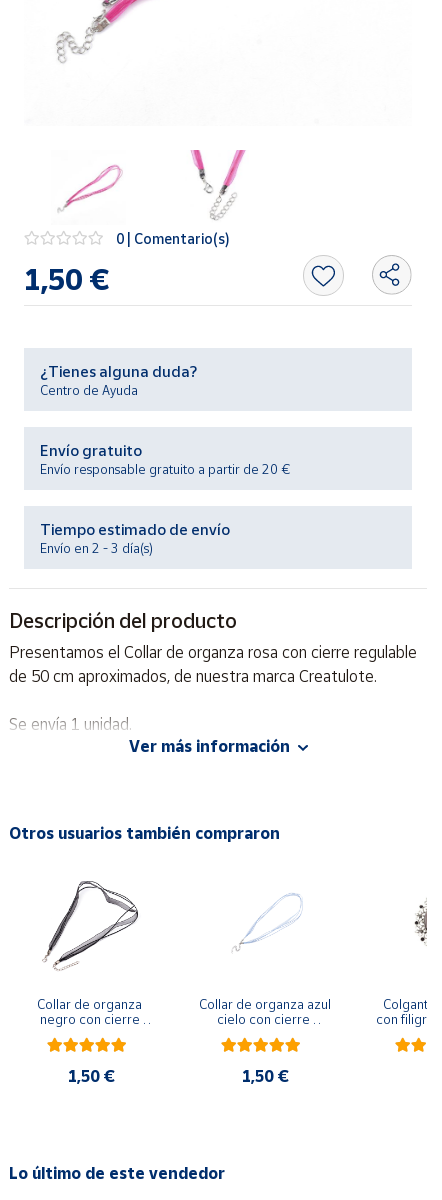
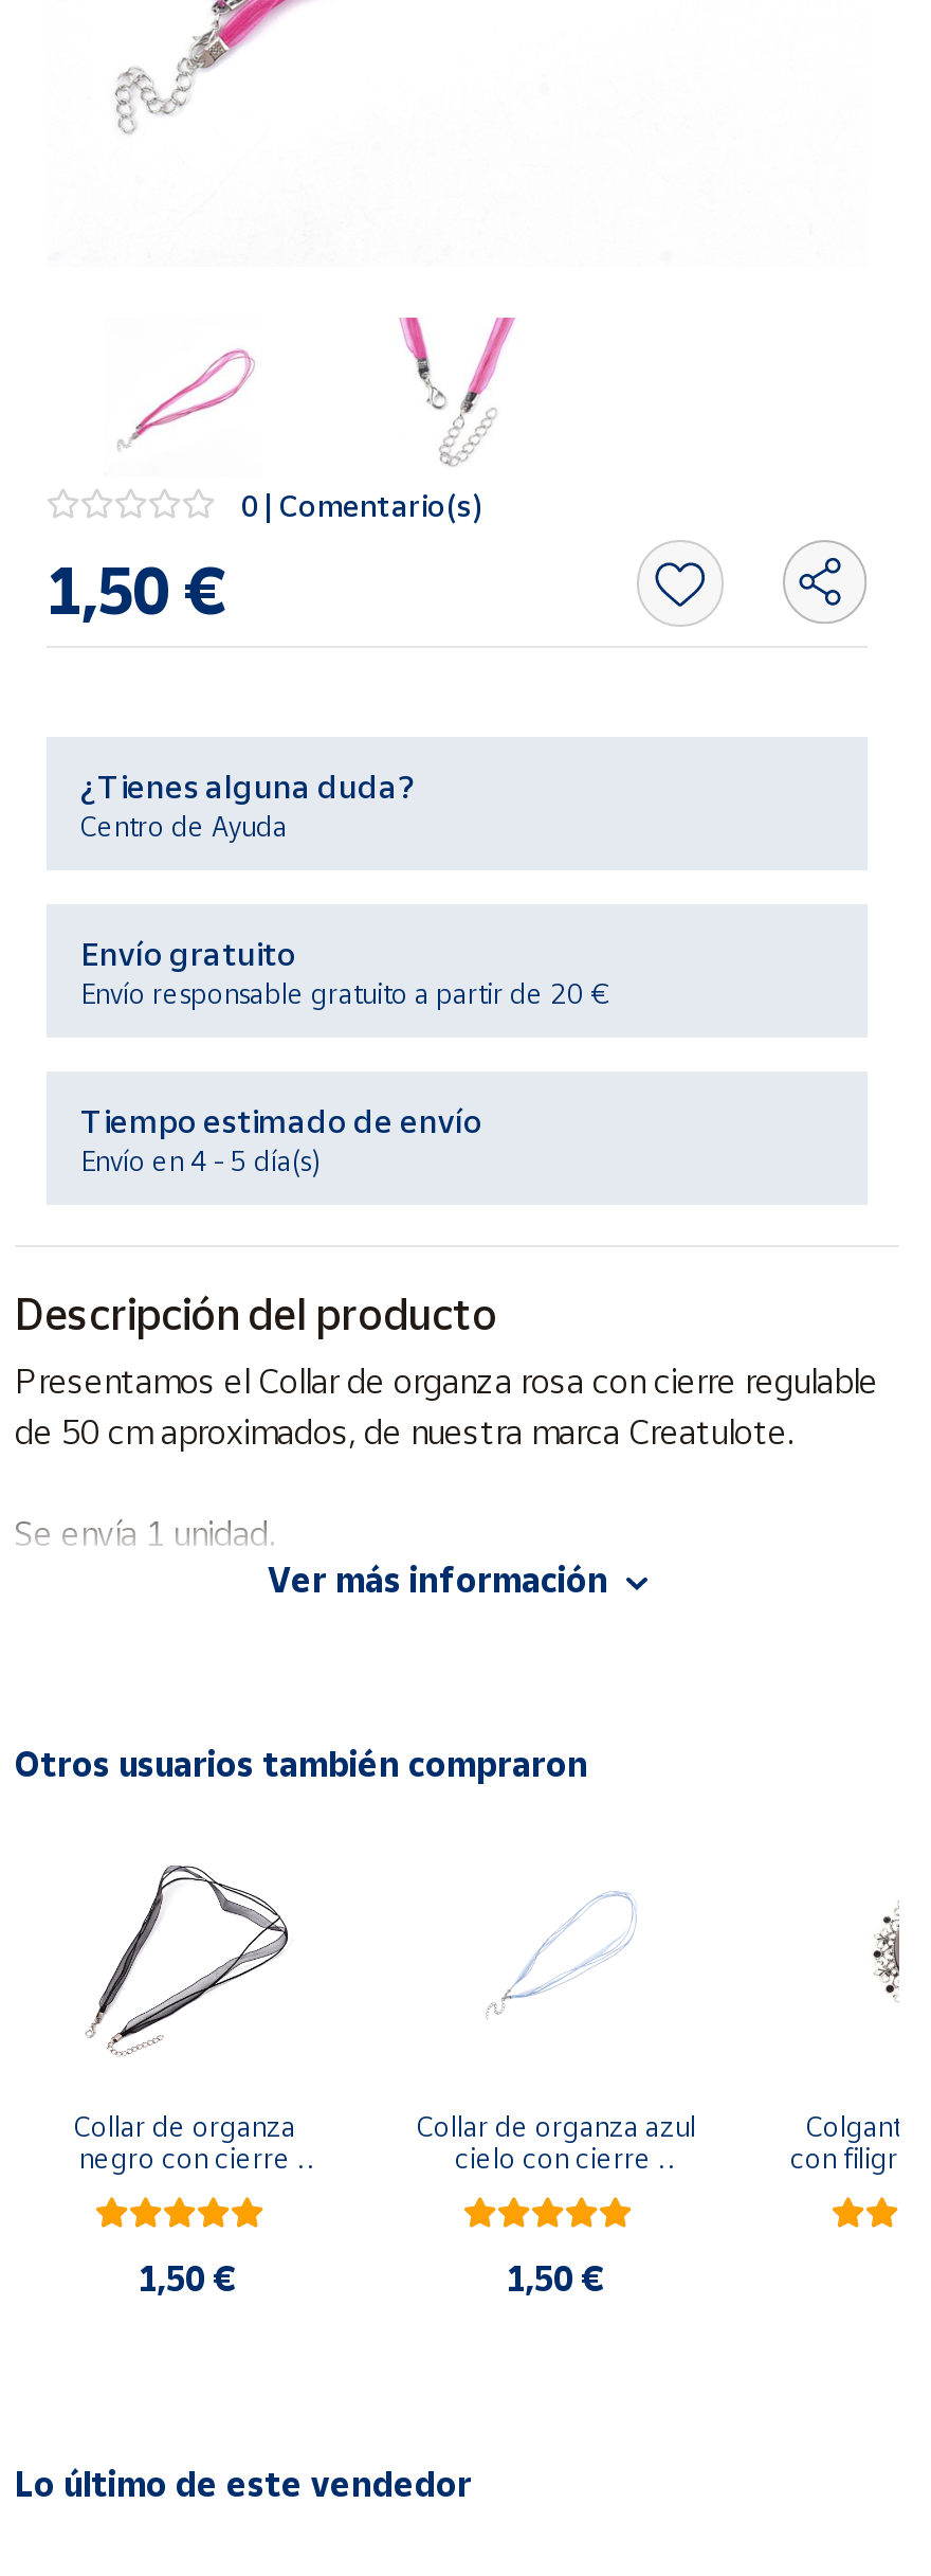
[40,540,153,556] Envío en 2 - 3 día(s) -> [80,1144,320,1178] Envío en 4 - 5 día(s)

